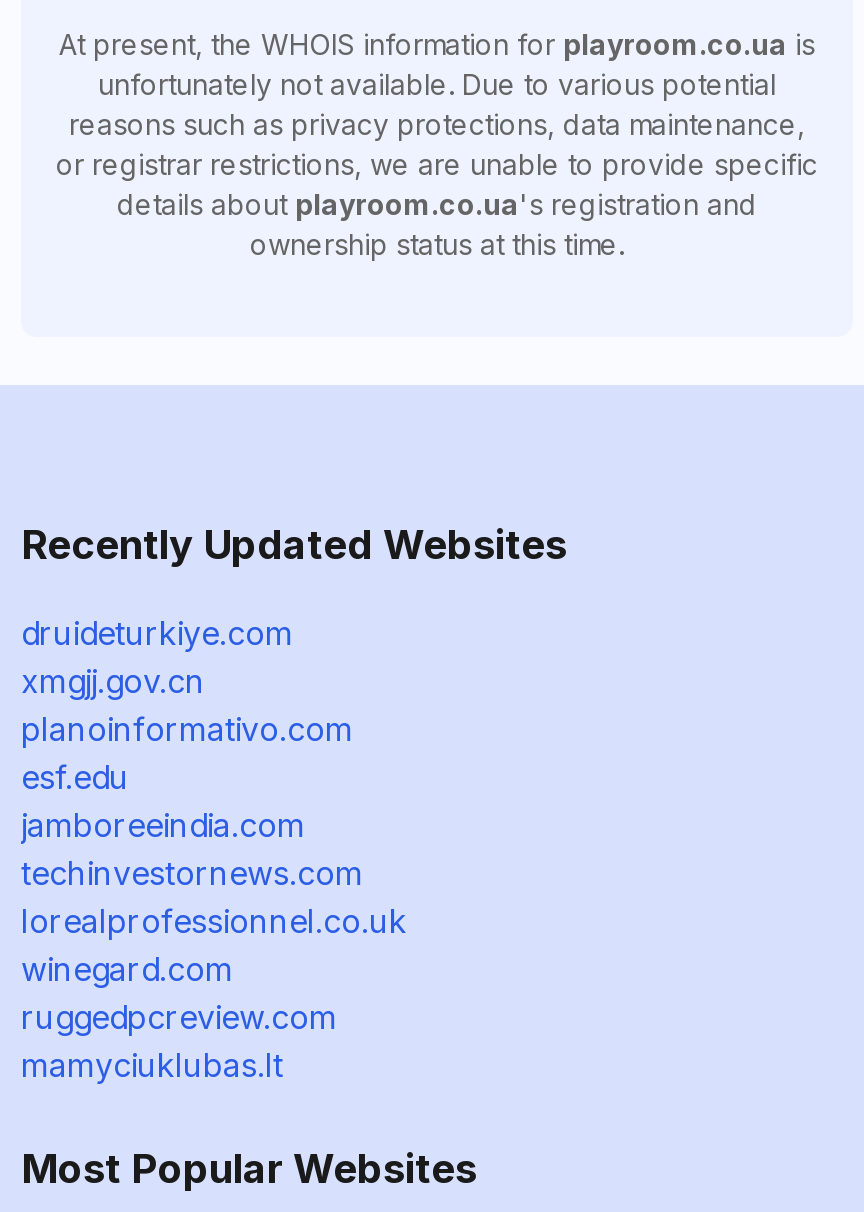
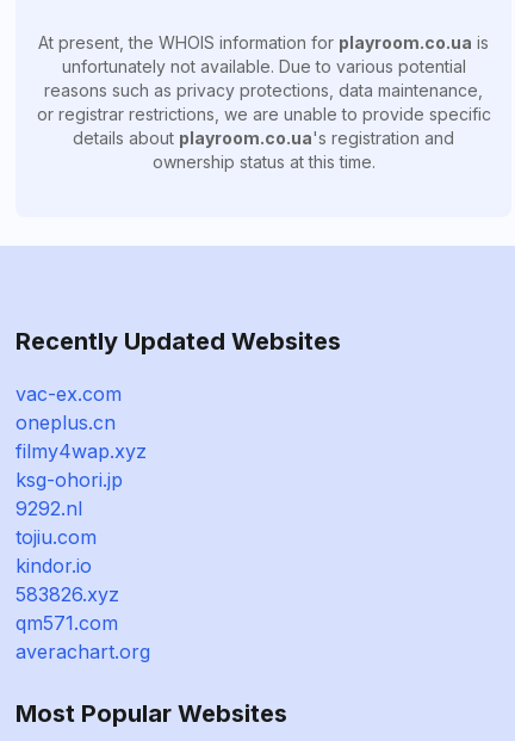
[21,613,407,1085] druideturkiye.com | xmgjj.gov.cn | planoinformativo.com | esf.edu | jamboreeindia.com | techinvestornews.com | lorealprofessionnel.co.uk | winegard.com | ruggedpcreview.com | mamyciuklubas.lt -> [15,382,150,663] vac-ex.com | oneplus.cn | filmy4wap.xyz | ksg-ohori.jp | 9292.nl | tojiu.com | kindor.io | 583826.xyz | qm571.com | averachart.org

